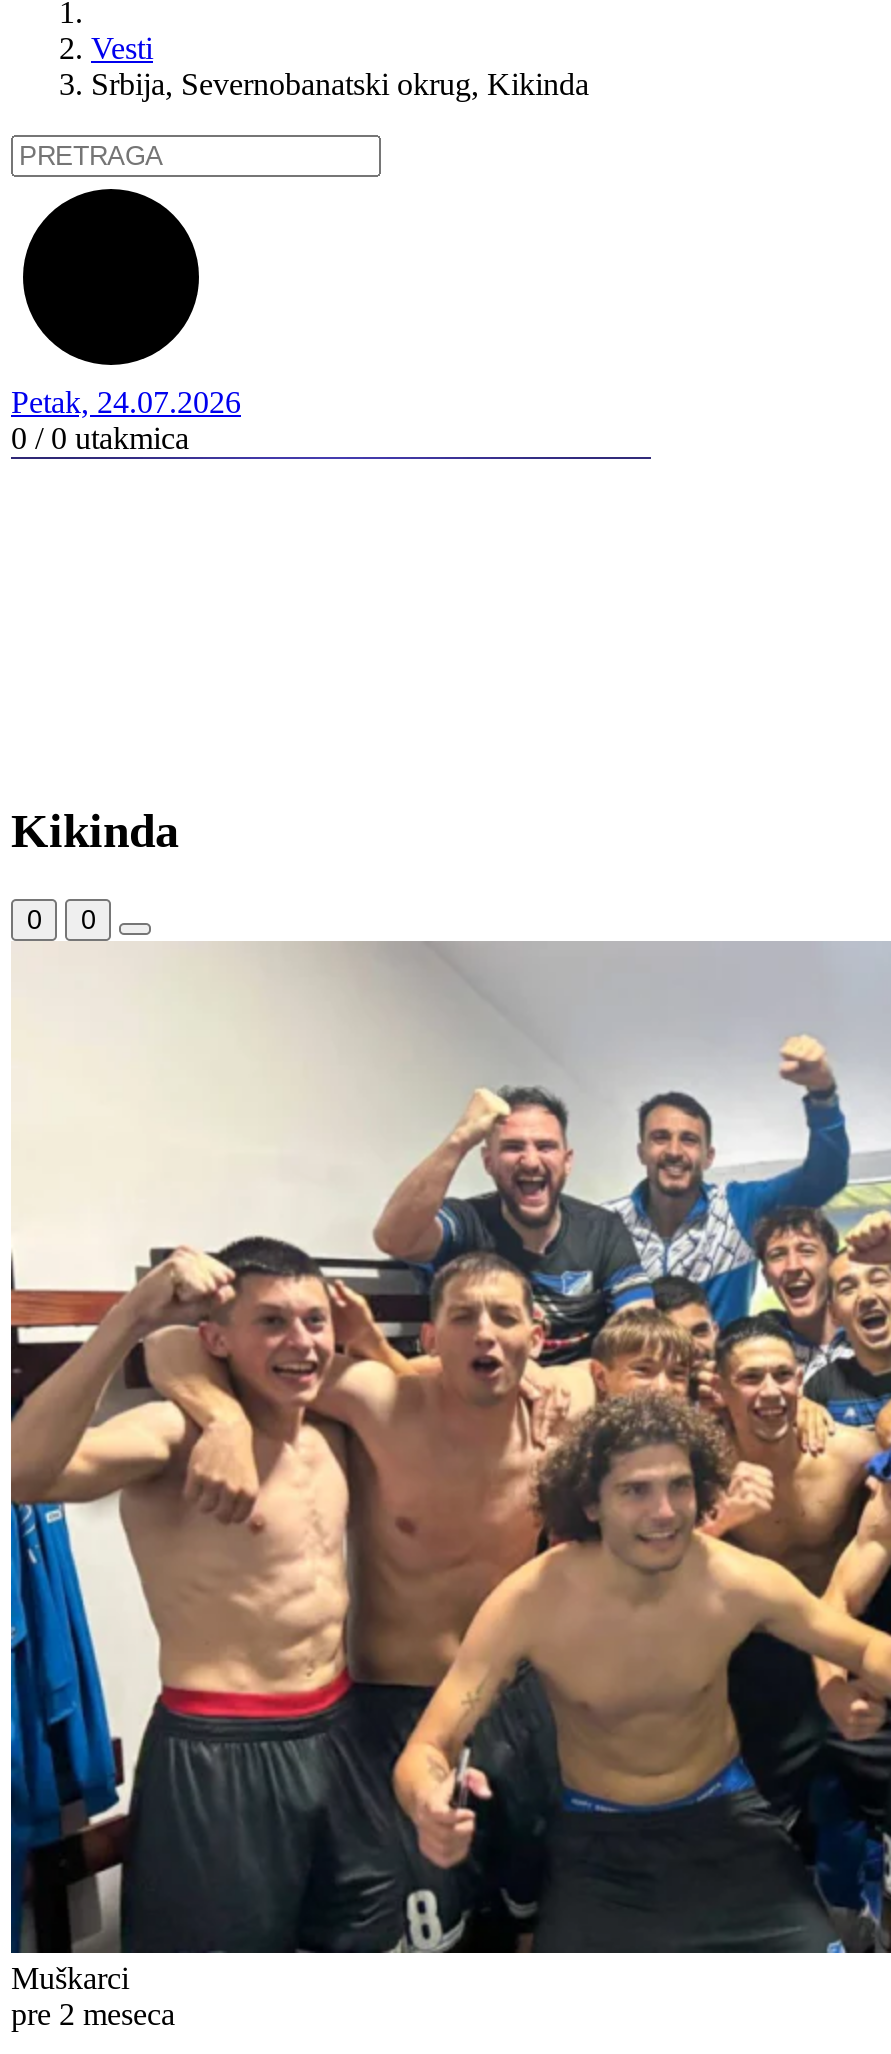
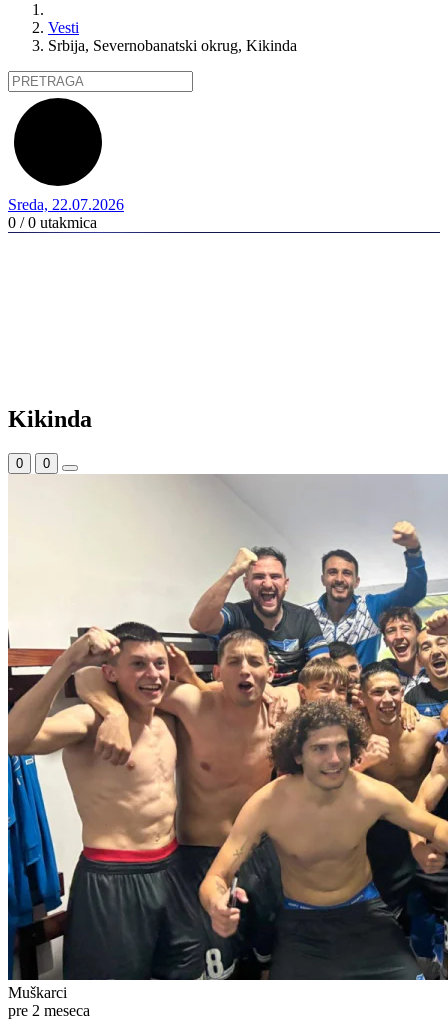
[11,385,241,419] Petak, 24.07.2026 -> [8,196,124,213] Sreda, 22.07.2026

